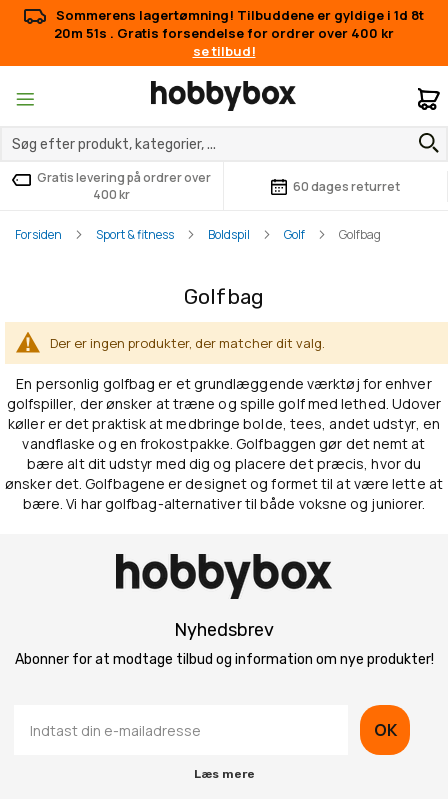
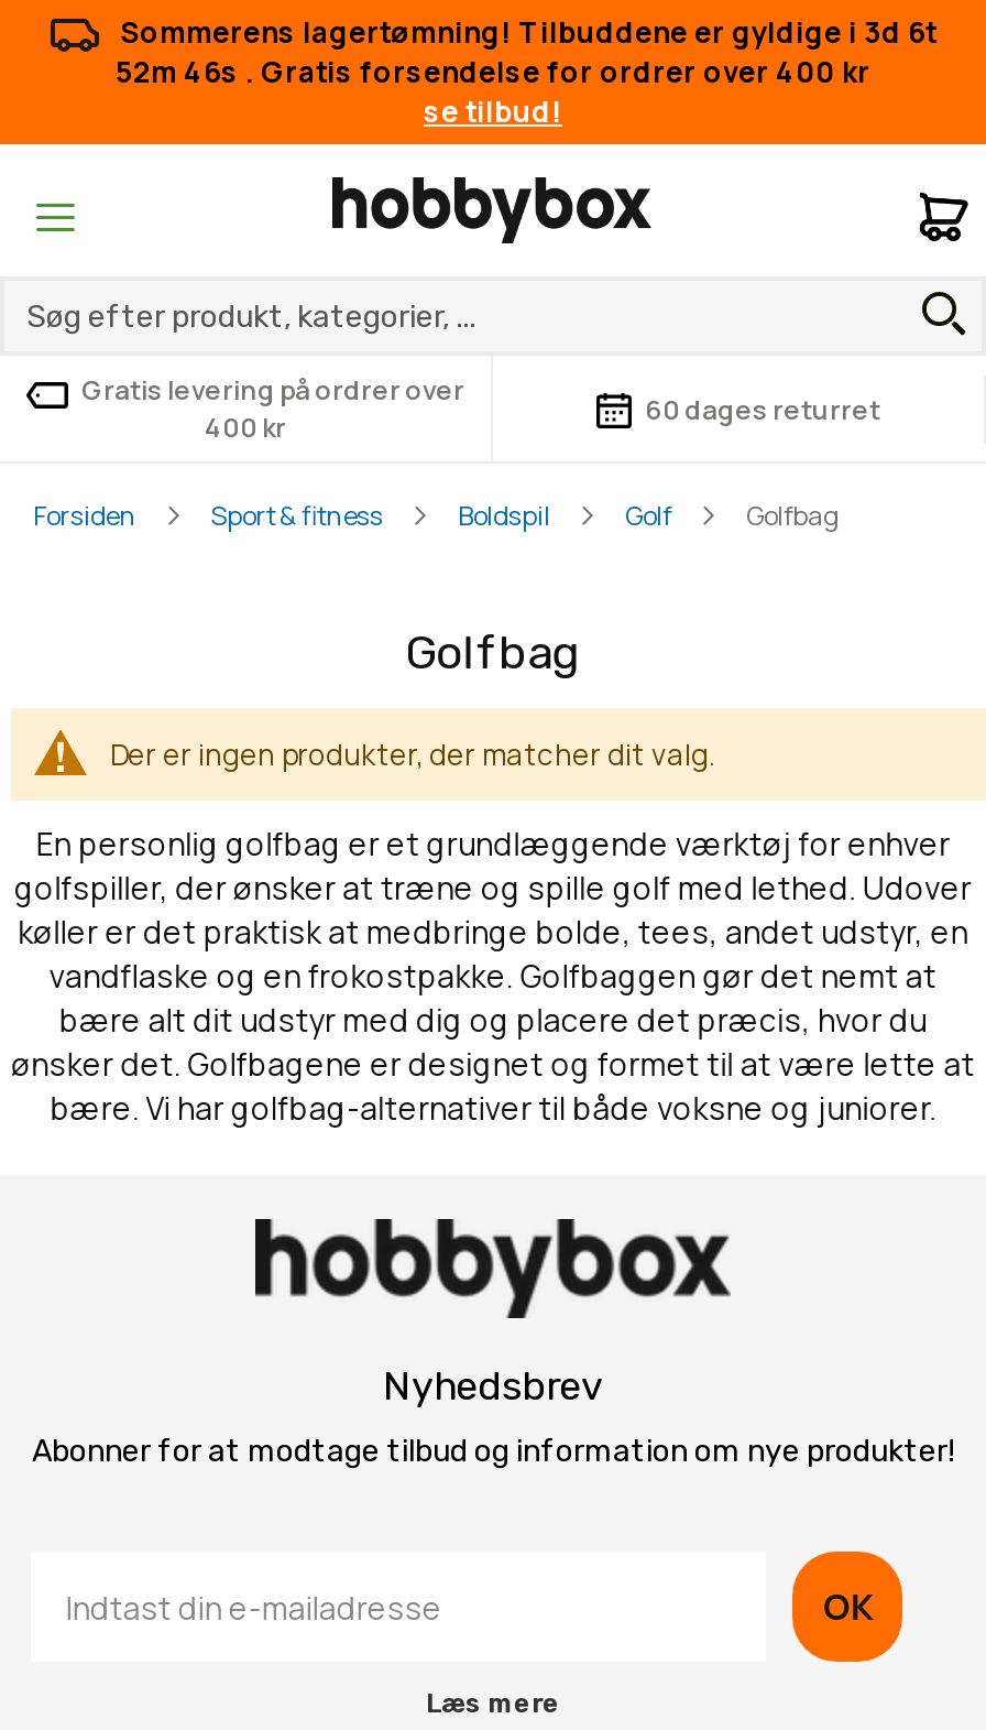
[56,6,424,24] Sommerens lagertømning! Tilbuddene er gyldige i 1d 8t -> [120,12,936,52] Sommerens lagertømning! Tilbuddene er gyldige i 3d 6t
[54,24,394,42] 20m 51s. Gratis forsendelse for ordrer over 400 kr -> [116,52,870,91] 52m 46s. Gratis forsendelse for ordrer over 400 kr

